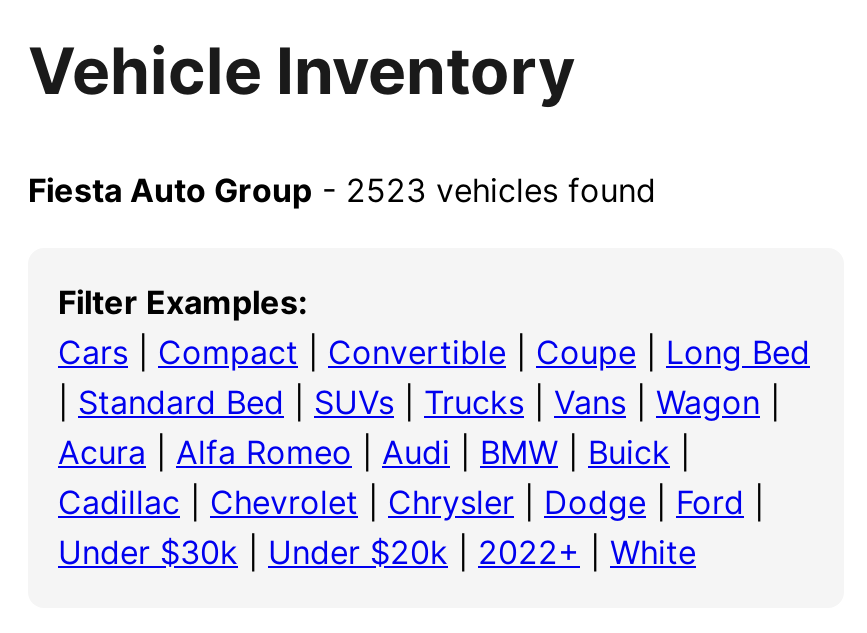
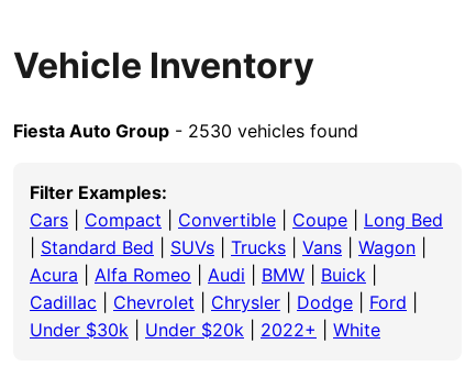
[28,170,656,210] Fiesta Auto Group - 2523 vehicles found -> [13,120,358,142] Fiesta Auto Group - 2530 vehicles found

